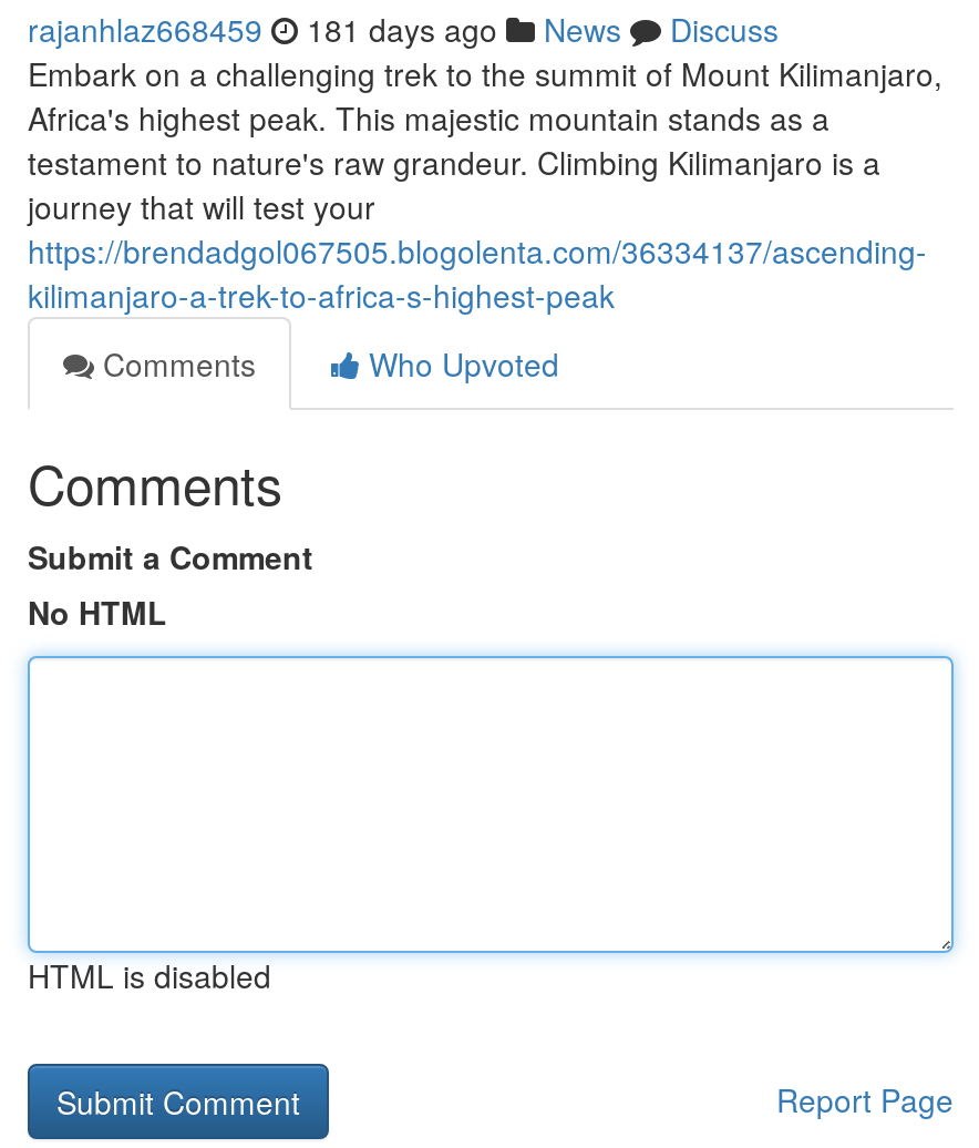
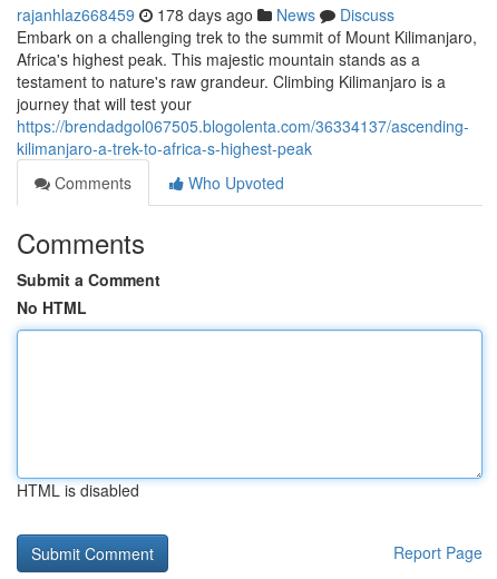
[28,7,779,51] rajanhlaz668459 181 days ago News Discuss -> [17,3,394,26] rajanhlaz668459 178 days ago News Discuss

